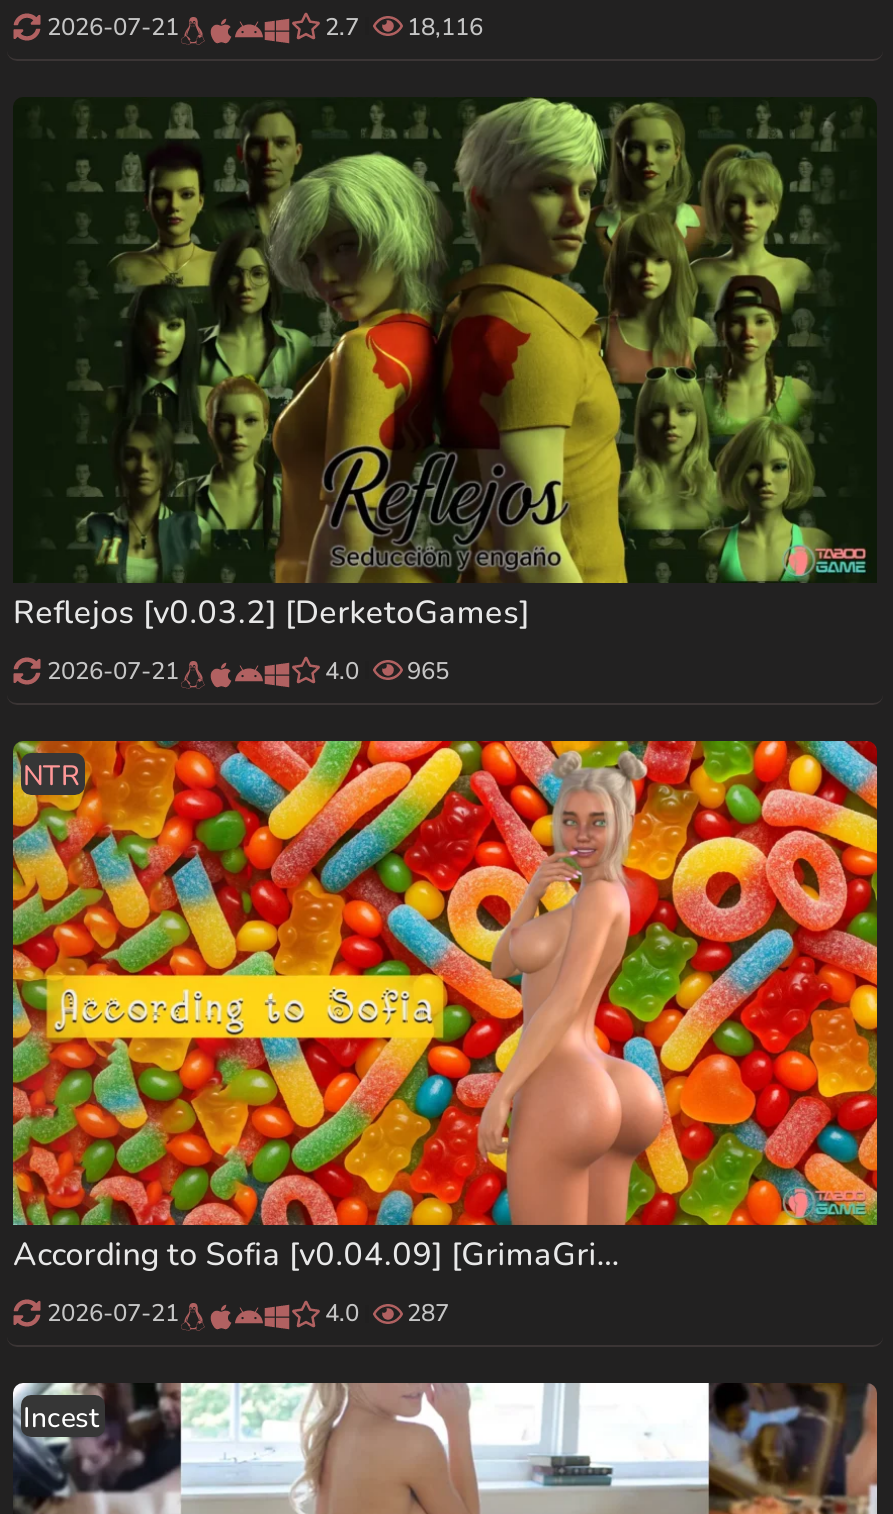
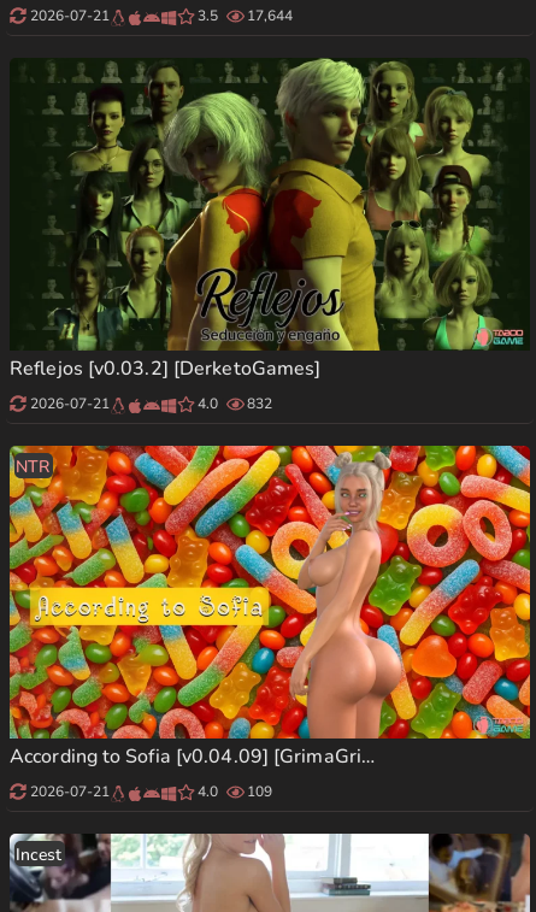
[325,10,359,42] 2.7 -> [198,6,218,25] 3.5
[407,10,483,42] 18,116 -> [247,6,293,25] 17,644
[325,654,449,686] 4.0 965 -> [198,394,272,413] 4.0 832
[325,1297,449,1329] 4.0 287 -> [198,782,272,801] 4.0 109

